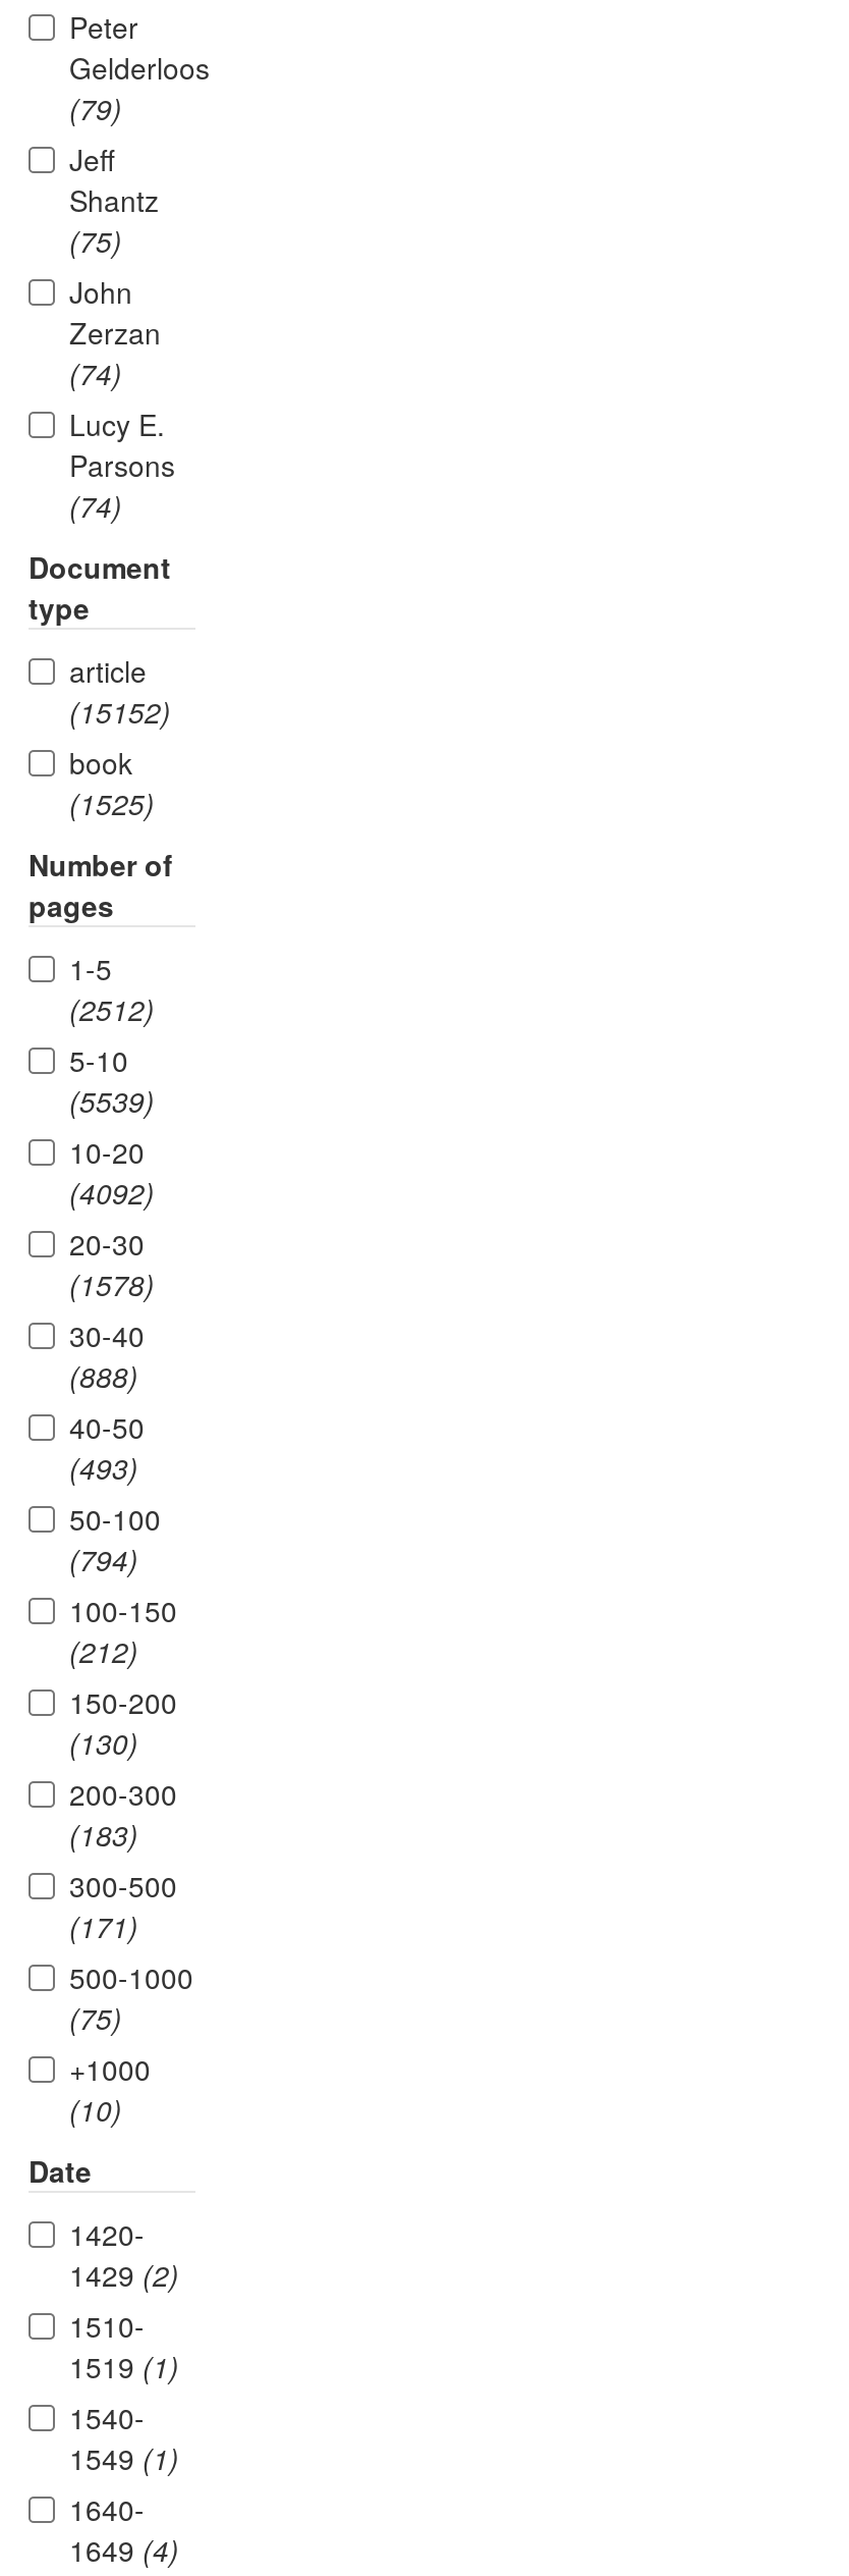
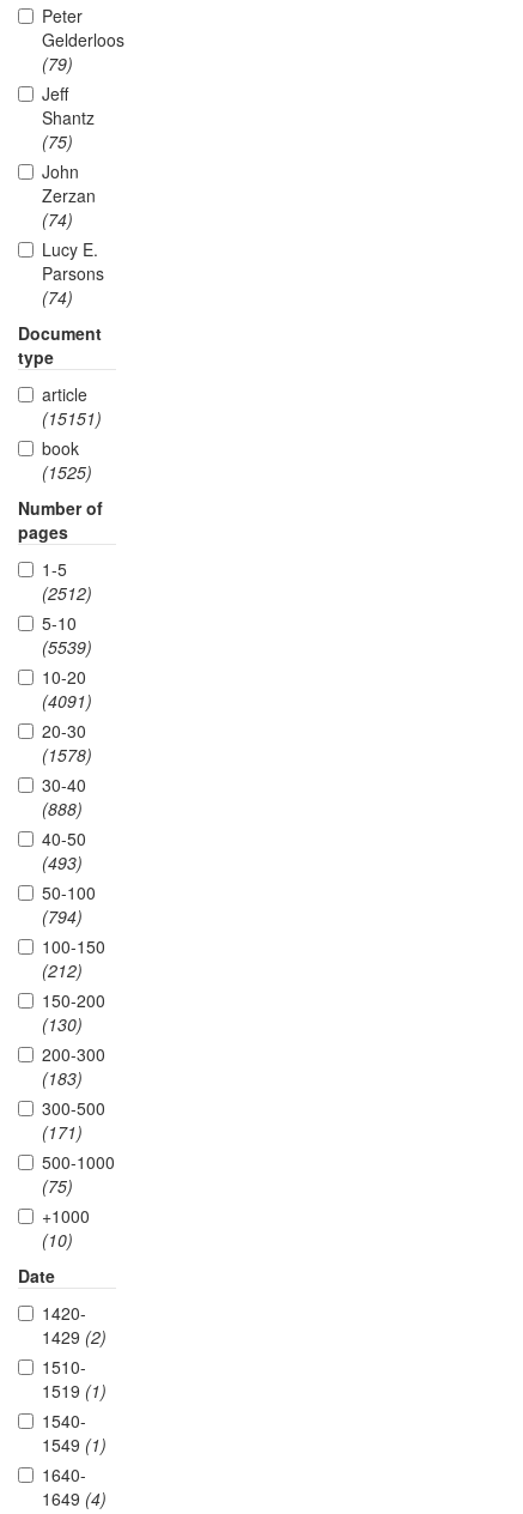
[69,691,171,732] (15152) -> [42,406,102,430] (15151)
[69,1172,155,1213] (4092) -> [42,689,92,713] (4091)

